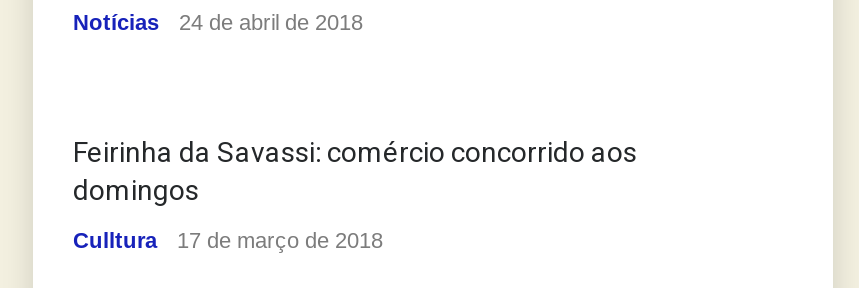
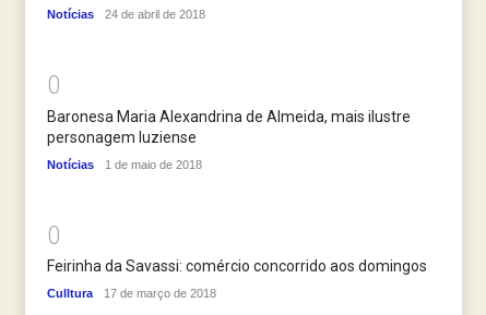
[73,136,637,206] Feirinha da Savassi: comércio concorrido aos | domingos -> [47,70,427,275] 0 | Baronesa Maria Alexandrina de Almeida, mais ilustre | personagem luziense | Notícias | 1 de maio de 2018 | 0 | Feirinha da Savassi: comércio concorrido aos domingos

